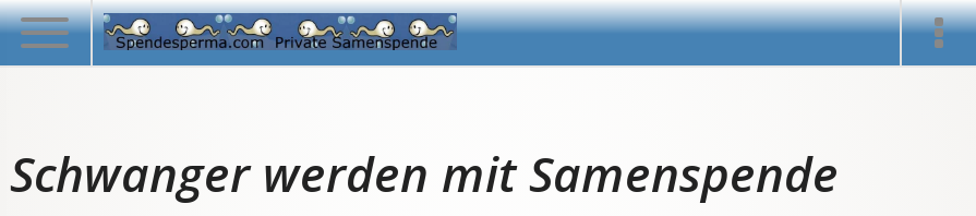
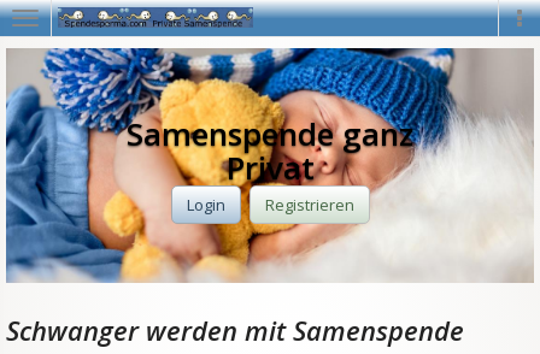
none -> [5,47,534,284] [image] | Samenspende ganz | Privat | Login | Registrieren

